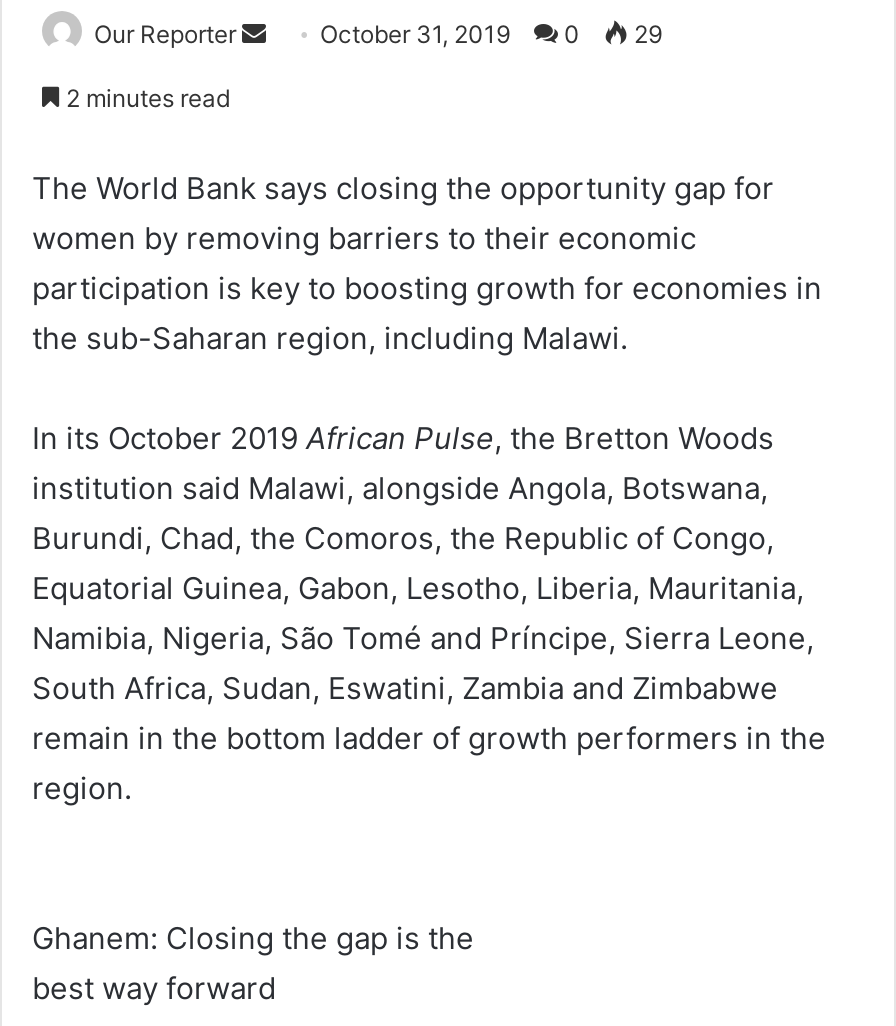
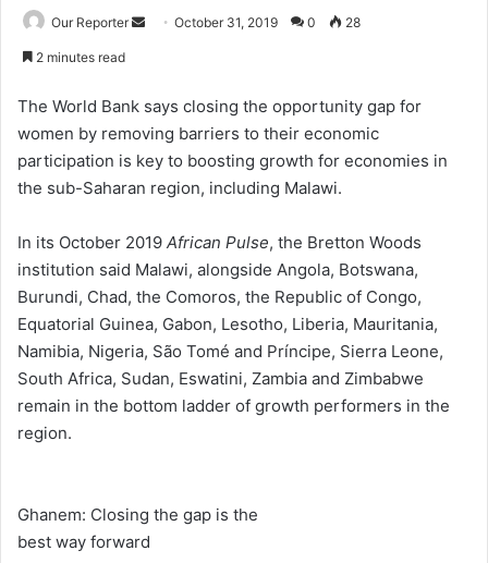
[628,18,662,48] 29 -> [342,14,361,30] 28

